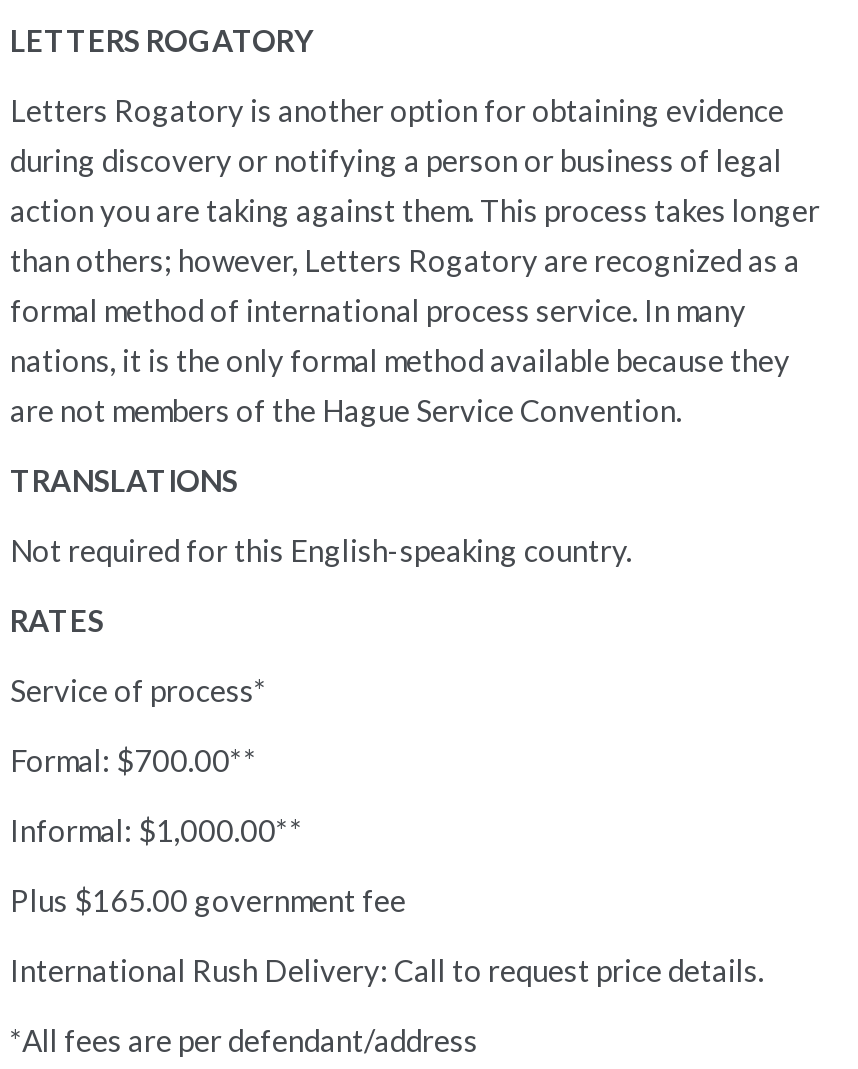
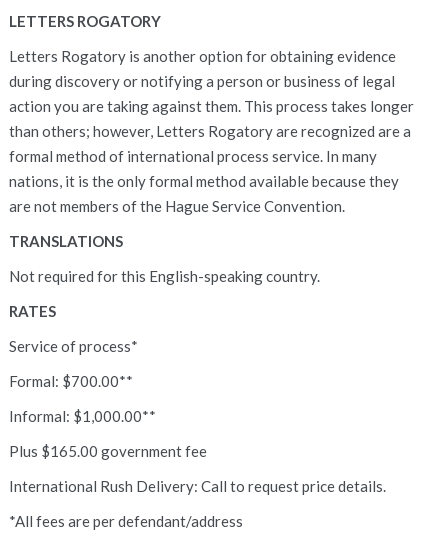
[10,242,800,278] than others; however, Letters Rogatory are recognized as a -> [9,122,411,140] than others; however, Letters Rogatory are recognized are a

